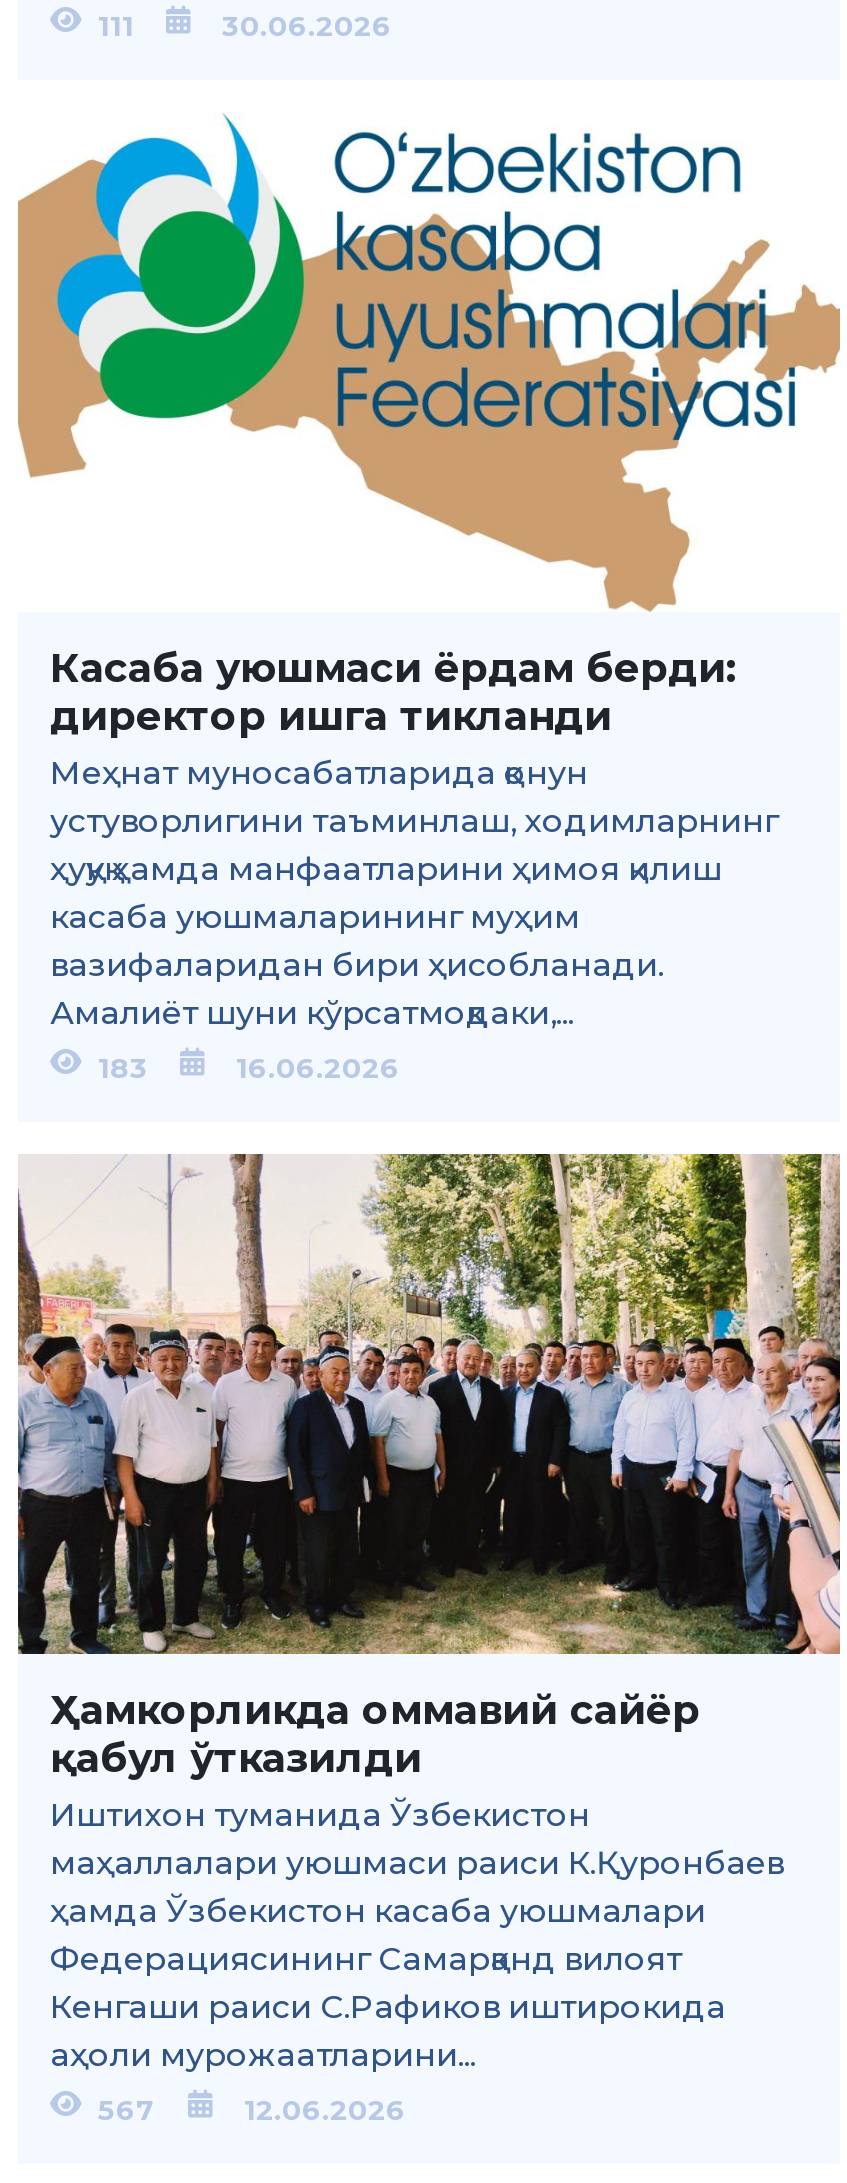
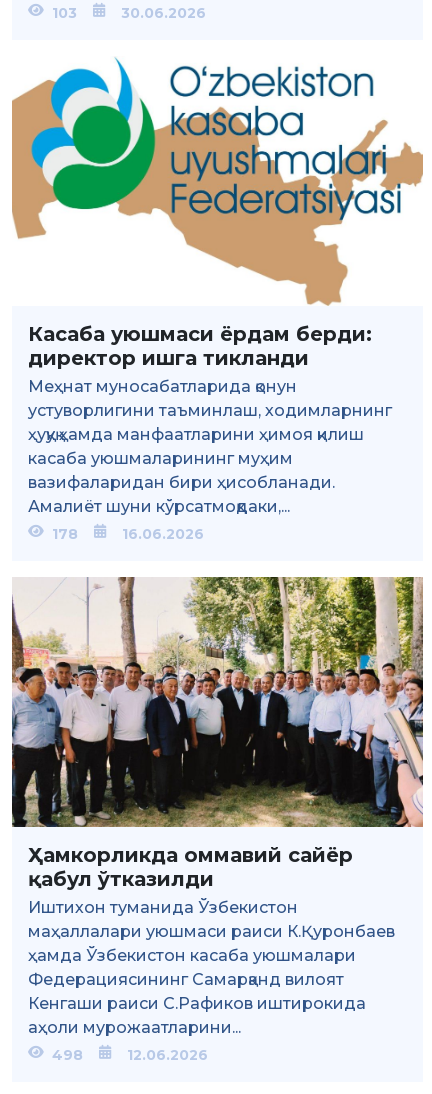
[98,8,134,44] 111 -> [52,4,77,22] 103
[98,1050,148,1086] 183 -> [52,525,78,543] 178
[98,2092,156,2128] 567 -> [52,1046,83,1064] 498

